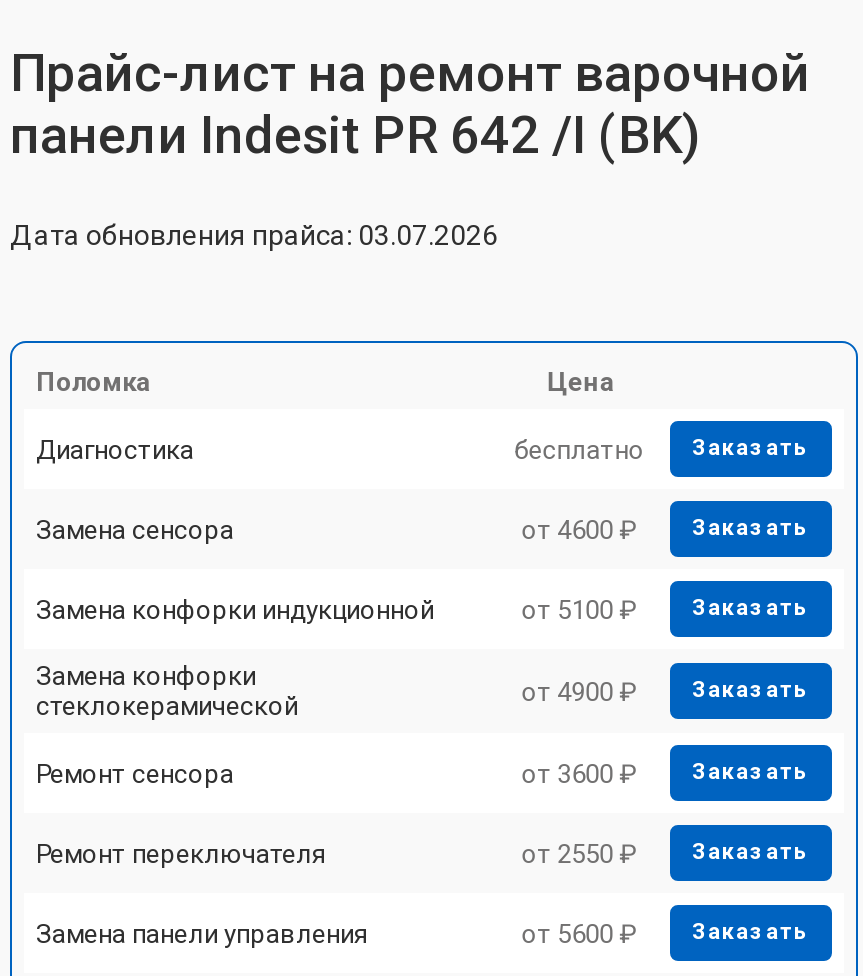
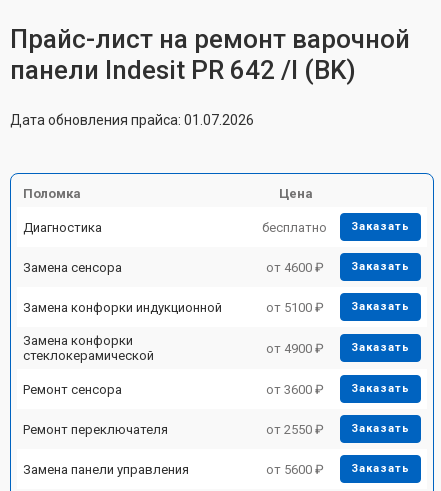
[10,219,498,251] Дата обновления прайса: 03.07.2026 -> [10,112,254,128] Дата обновления прайса: 01.07.2026

